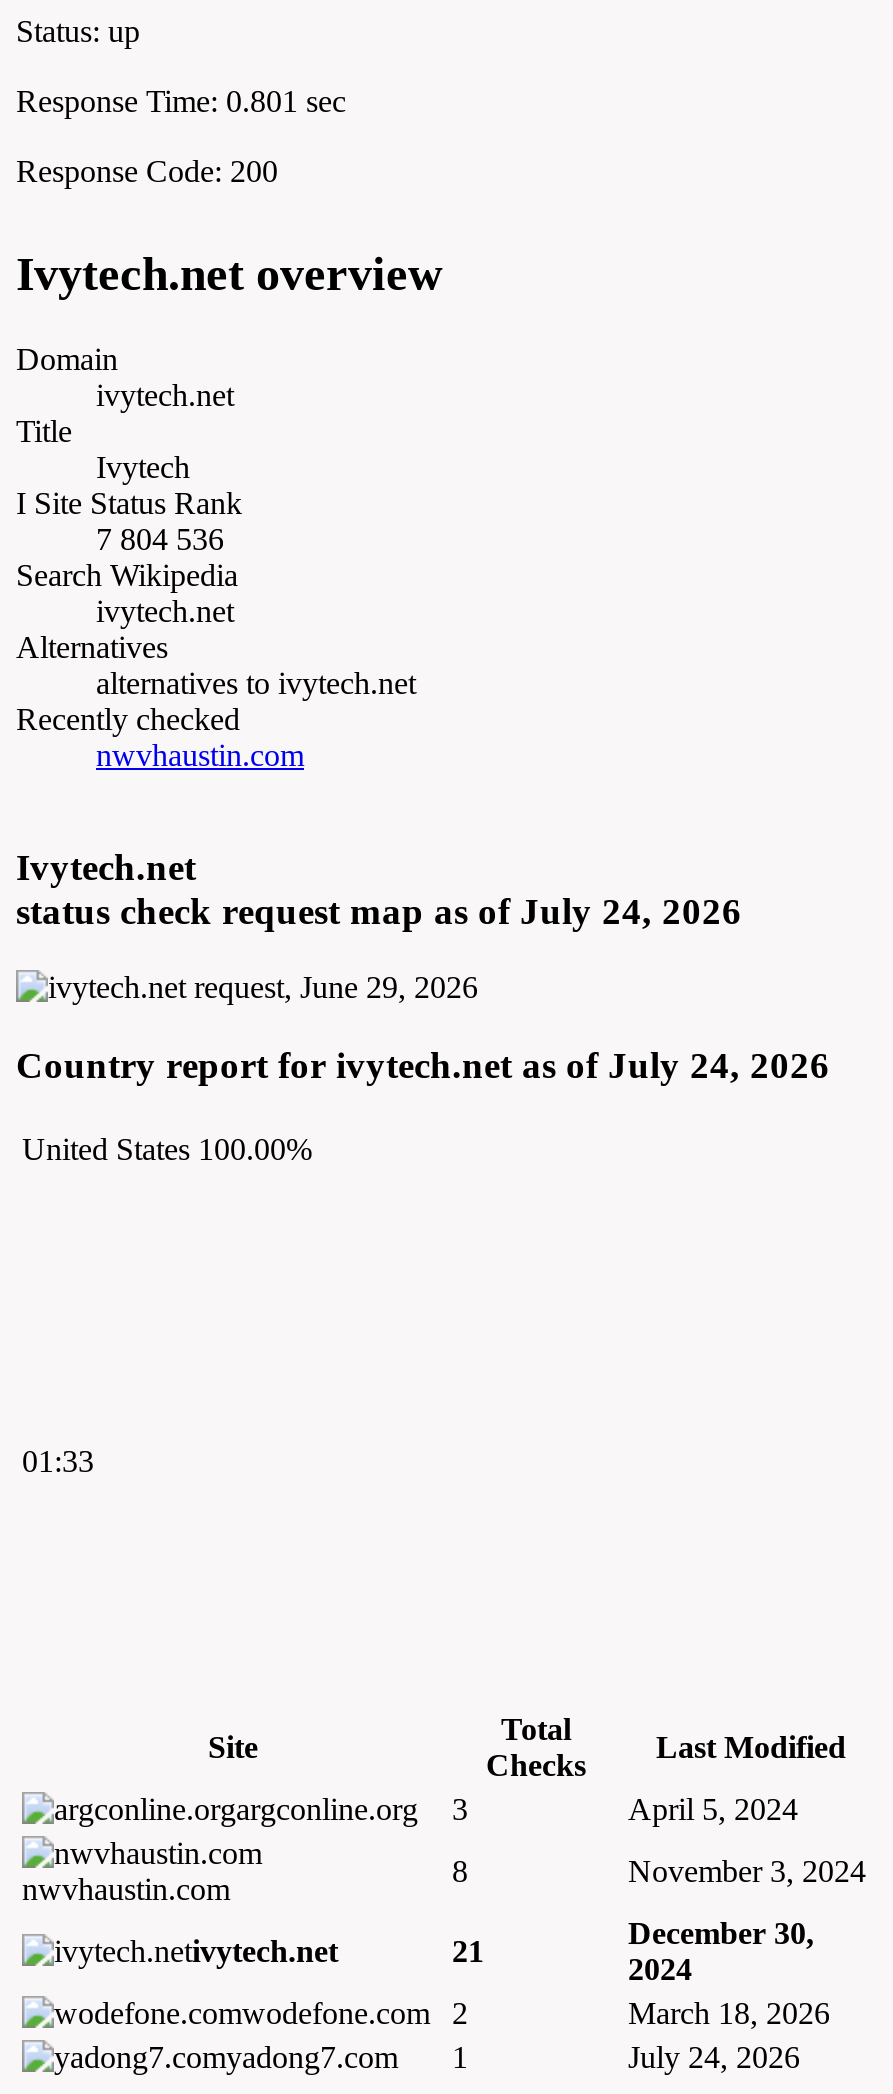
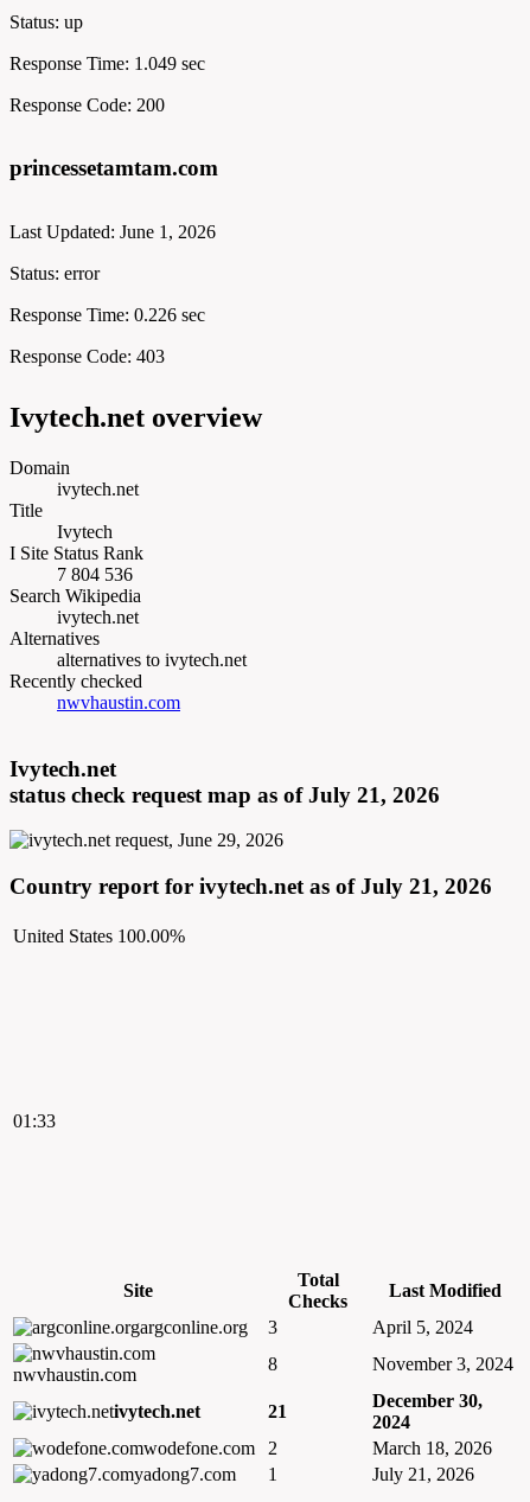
[16,85,346,119] Response Time: 0.801 sec -> [9,53,205,73] Response Time: 1.049 sec
none -> [9,156,218,367] princessetamtam.com | Last Updated: June 1, 2026 | Status: error | Response Time: 0.226 sec | Response Code: 403
[16,890,742,932] status check request map as of July 24, 2026 -> [9,782,440,807] status check request map as of July 21, 2026
[16,1044,830,1086] Country report for ivytech.net as of July 24, 2026 -> [9,874,492,899] Country report for ivytech.net as of July 21, 2026
[628,2040,800,2074] July 24, 2026 -> [372,1464,474,1484] July 21, 2026

